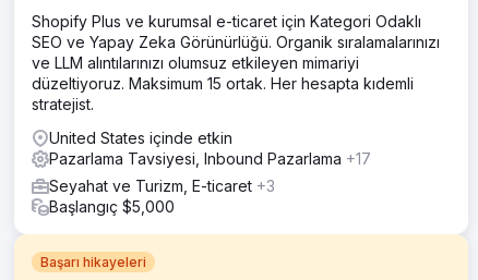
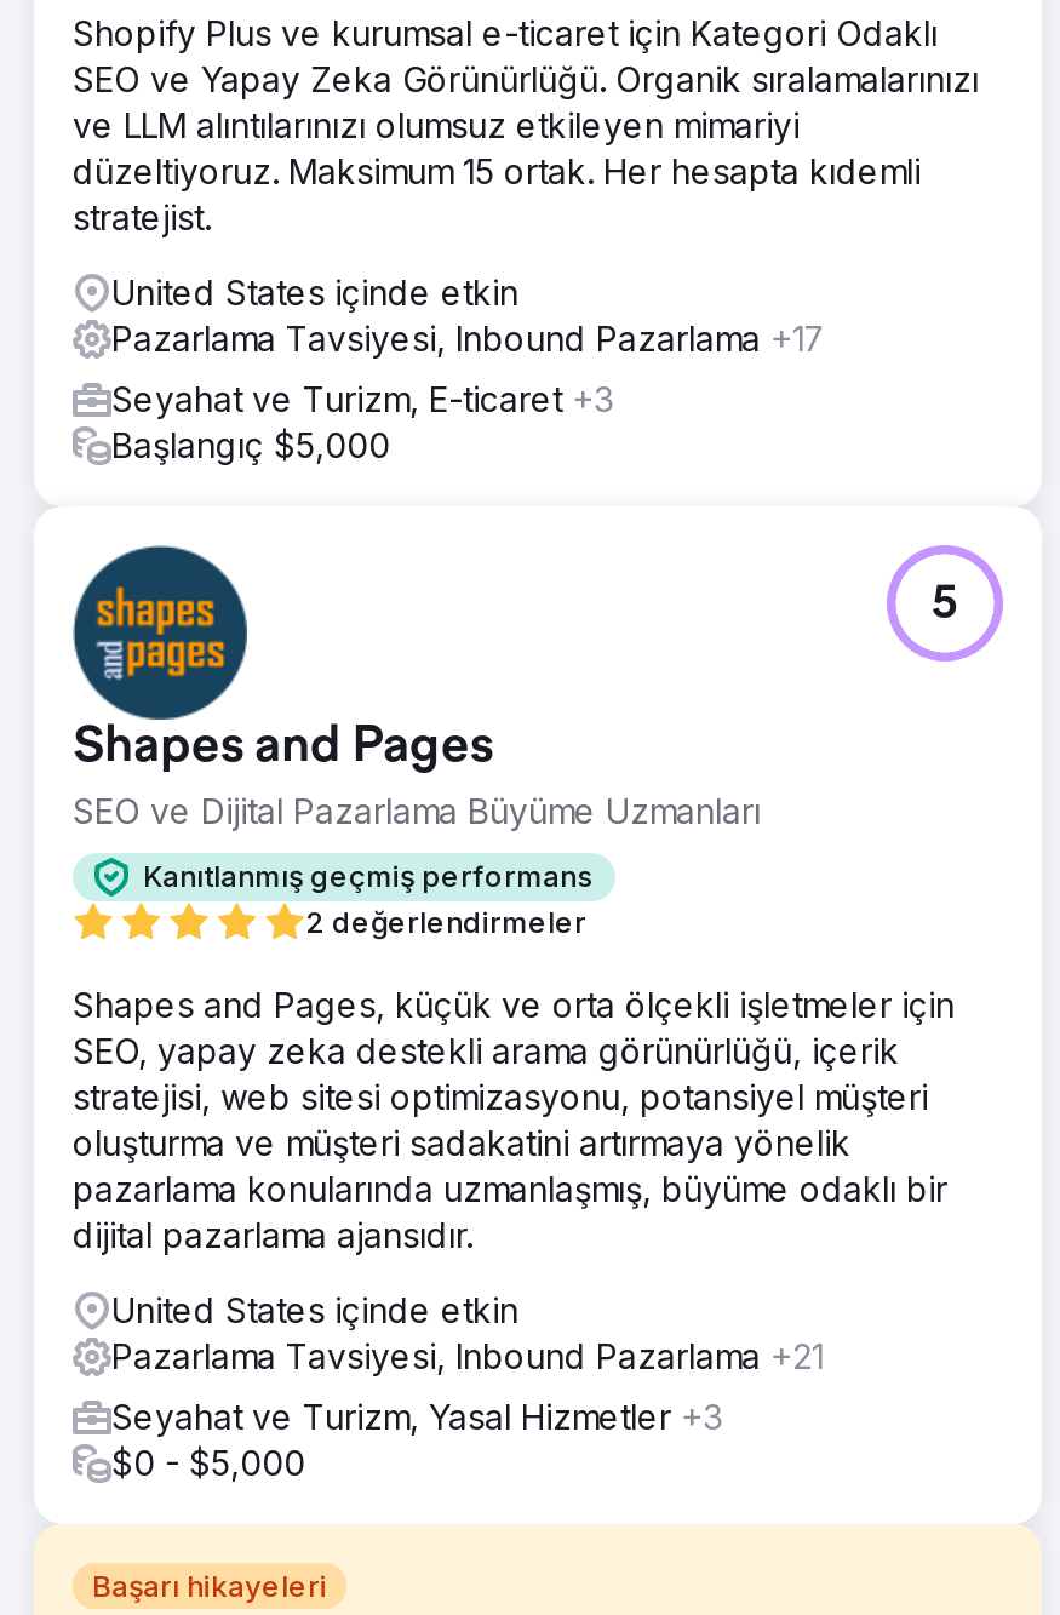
none -> [70,543,761,939] [image] | Shapes and Pages | SEO ve Dijital Pazarlama Büyüme Uzmanları | Kanıtlanmış geçmiş performans | 2 değerlendirmeler
none -> [73,853,955,1482] [image] | Shapes and Pages, küçük ve orta ölçekli işletmeler için | SEO, yapay zeka destekli arama görünürlüğü, içerik | stratejisi, web sitesi optimizasyonu, potansiyel müşteri | oluşturma ve müşteri sadakatini artırmaya yönelik | pazarlama konularında uzmanlaşmış, büyüme odaklı bir | dijital pazarlama ajansıdır. | United States içinde etkin | Pazarlama Tavsiyesi, Inbound Pazarlama +21 | Seyahat ve Turizm, Yasal Hizmetler +3 | $0 - $5,000
none -> [932,583,958,629] 5

